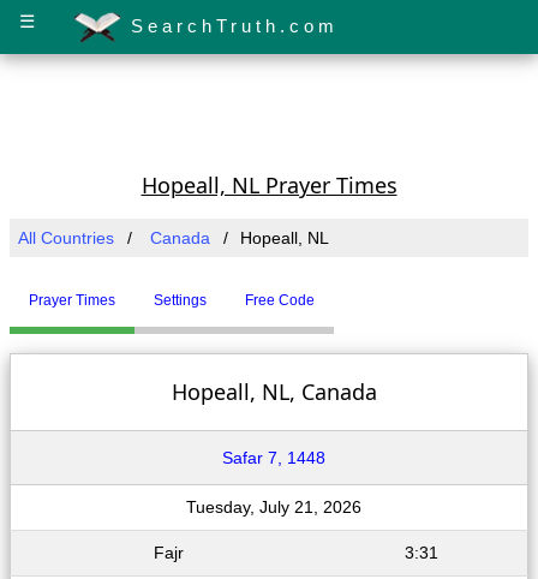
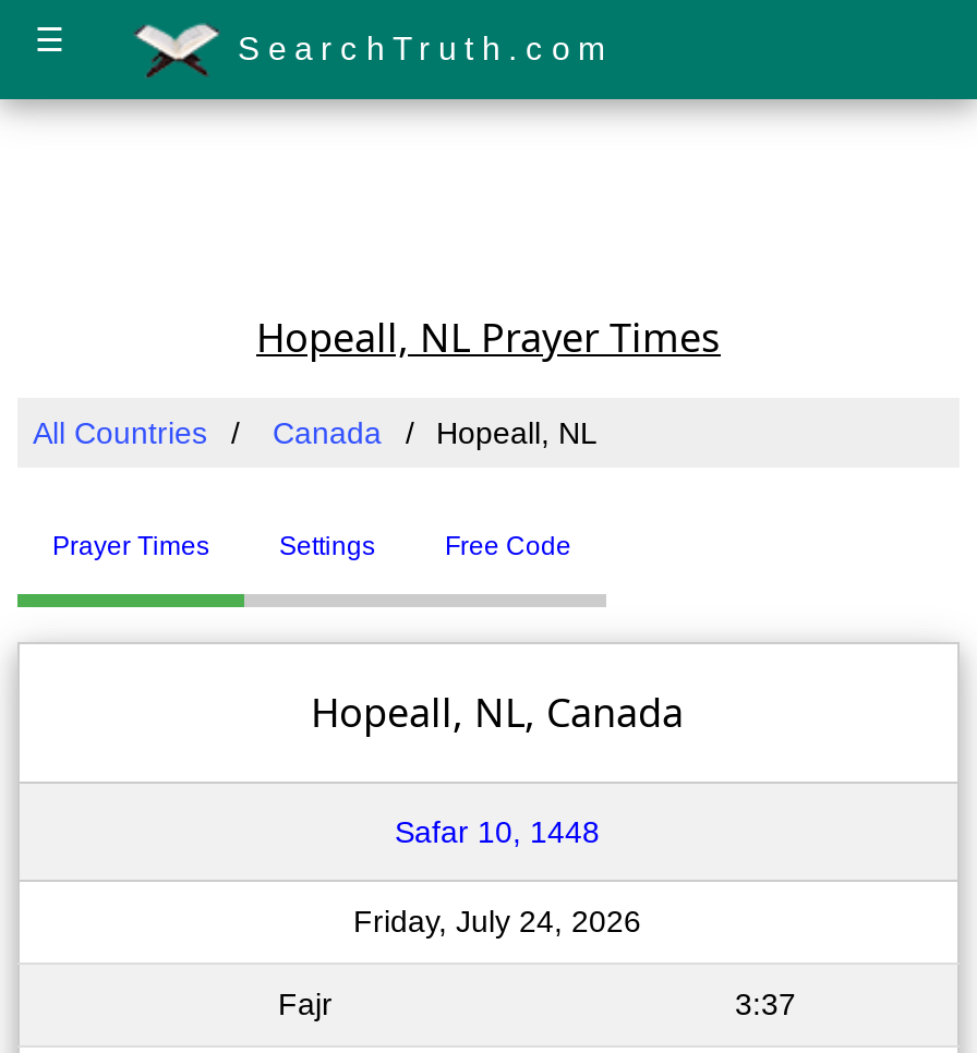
[222,448,325,467] Safar 7, 1448 -> [395,814,600,849] Safar 10, 1448
[186,497,361,517] Tuesday, July 21, 2026 -> [353,904,641,939] Friday, July 24, 2026
[405,543,438,562] 3:31 -> [735,987,796,1021] 3:37

